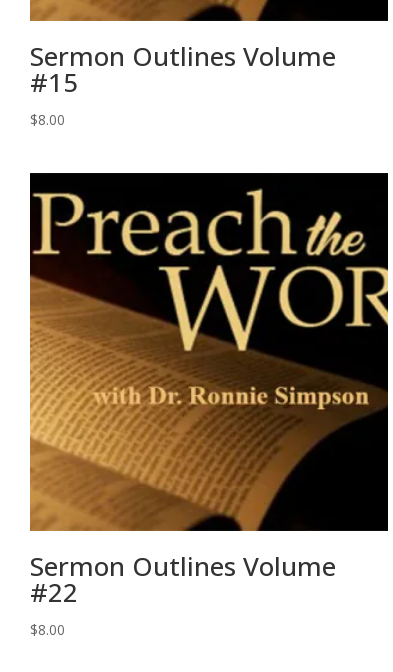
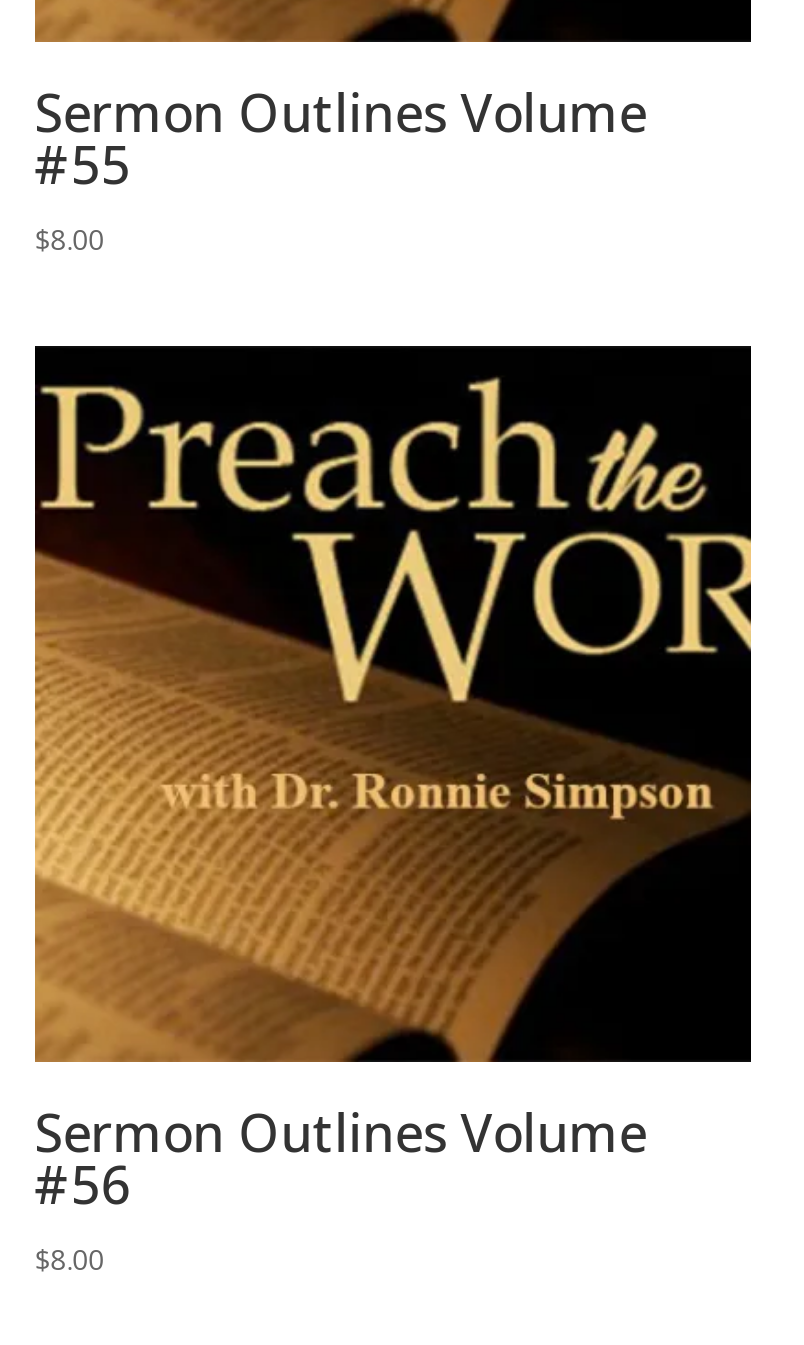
[30,64,78,100] #15 -> [35,129,131,201] #55
[30,574,78,610] #22 -> [35,1148,131,1220] #56

